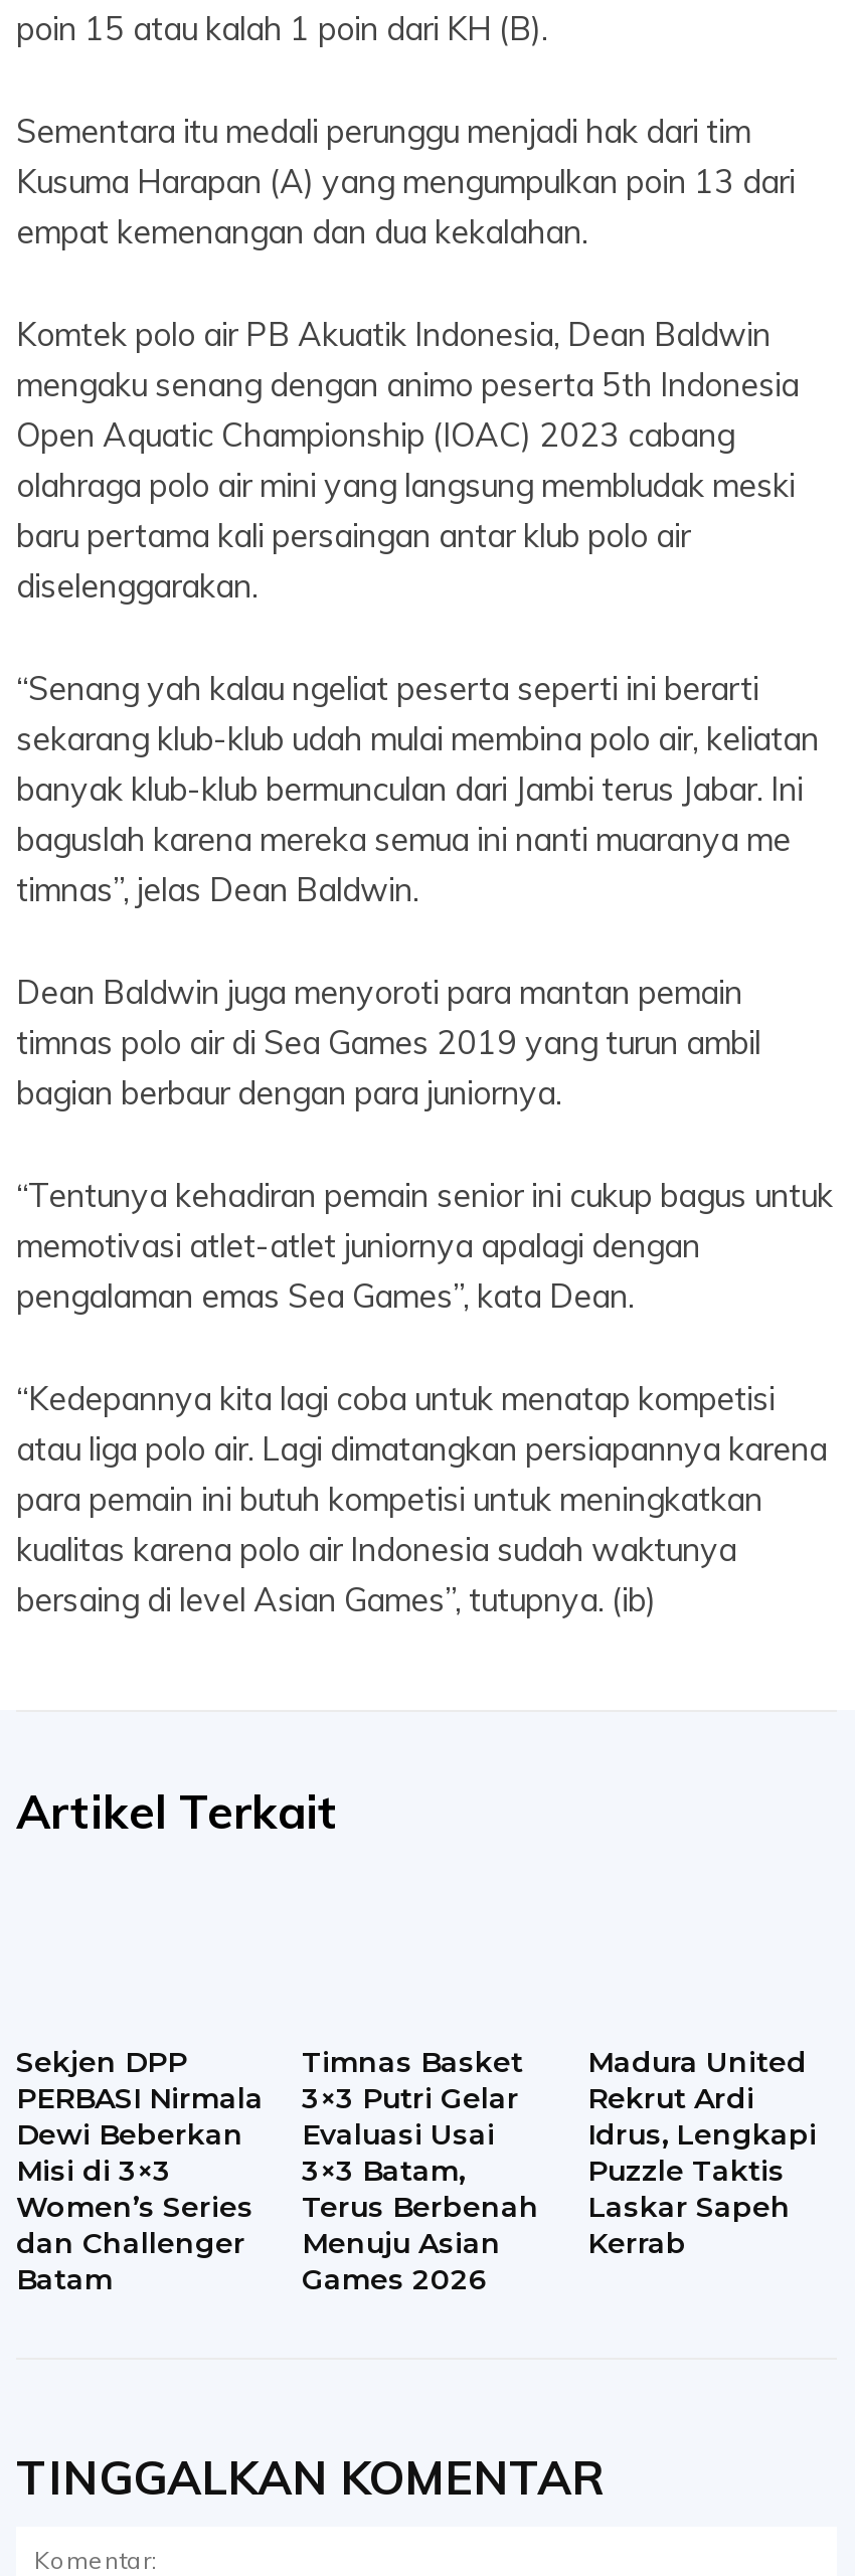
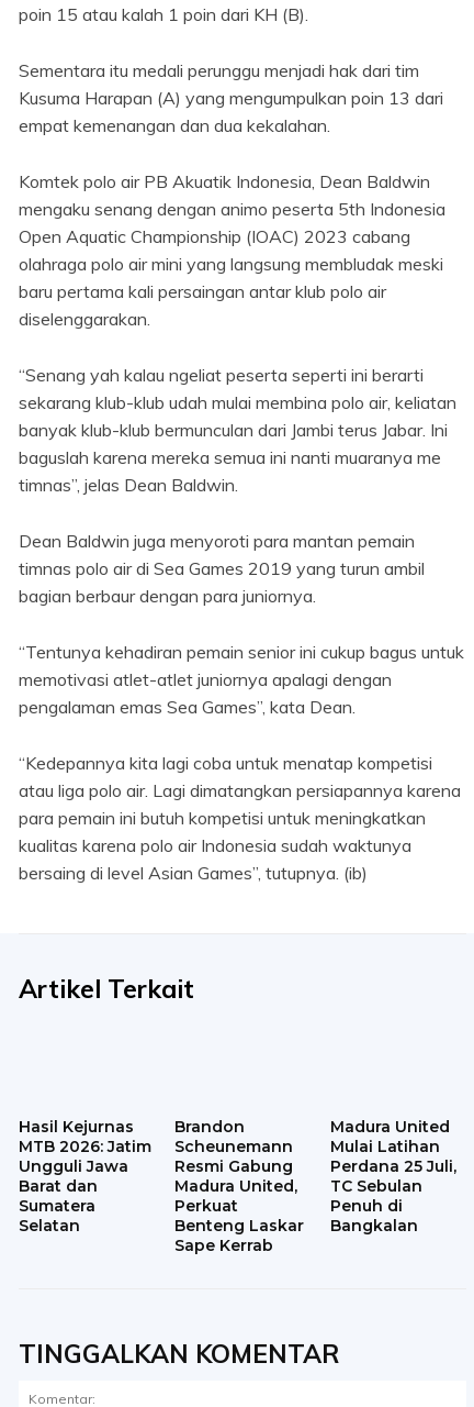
[16,2043,264,2297] Sekjen DPP | PERBASI Nirmala | Dewi Beberkan | Misi di 3×3 | Women’s Series | dan Challenger | Batam -> [19,1116,151,1235] Hasil Kejurnas | MTB 2026: Jatim | Ungguli Jawa | Barat dan | Sumatera | Selatan
[302,2043,539,2297] Timnas Basket | 3×3 Putri Gelar | Evaluasi Usai | 3×3 Batam, | Terus Berbenah | Menuju Asian | Games 2026 -> [174,1116,304,1255] Brandon | Scheunemann | Resmi Gabung | Madura United, | Perkuat | Benteng Laskar | Sape Kerrab
[587,2080,817,2261] Rekrut Ardi | Idrus, Lengkapi | Puzzle Taktis | Laskar Sapeh | Kerrab -> [330,1136,456,1235] Mulai Latihan | Perdana 25 Juli, | TC Sebulan | Penuh di | Bangkalan

